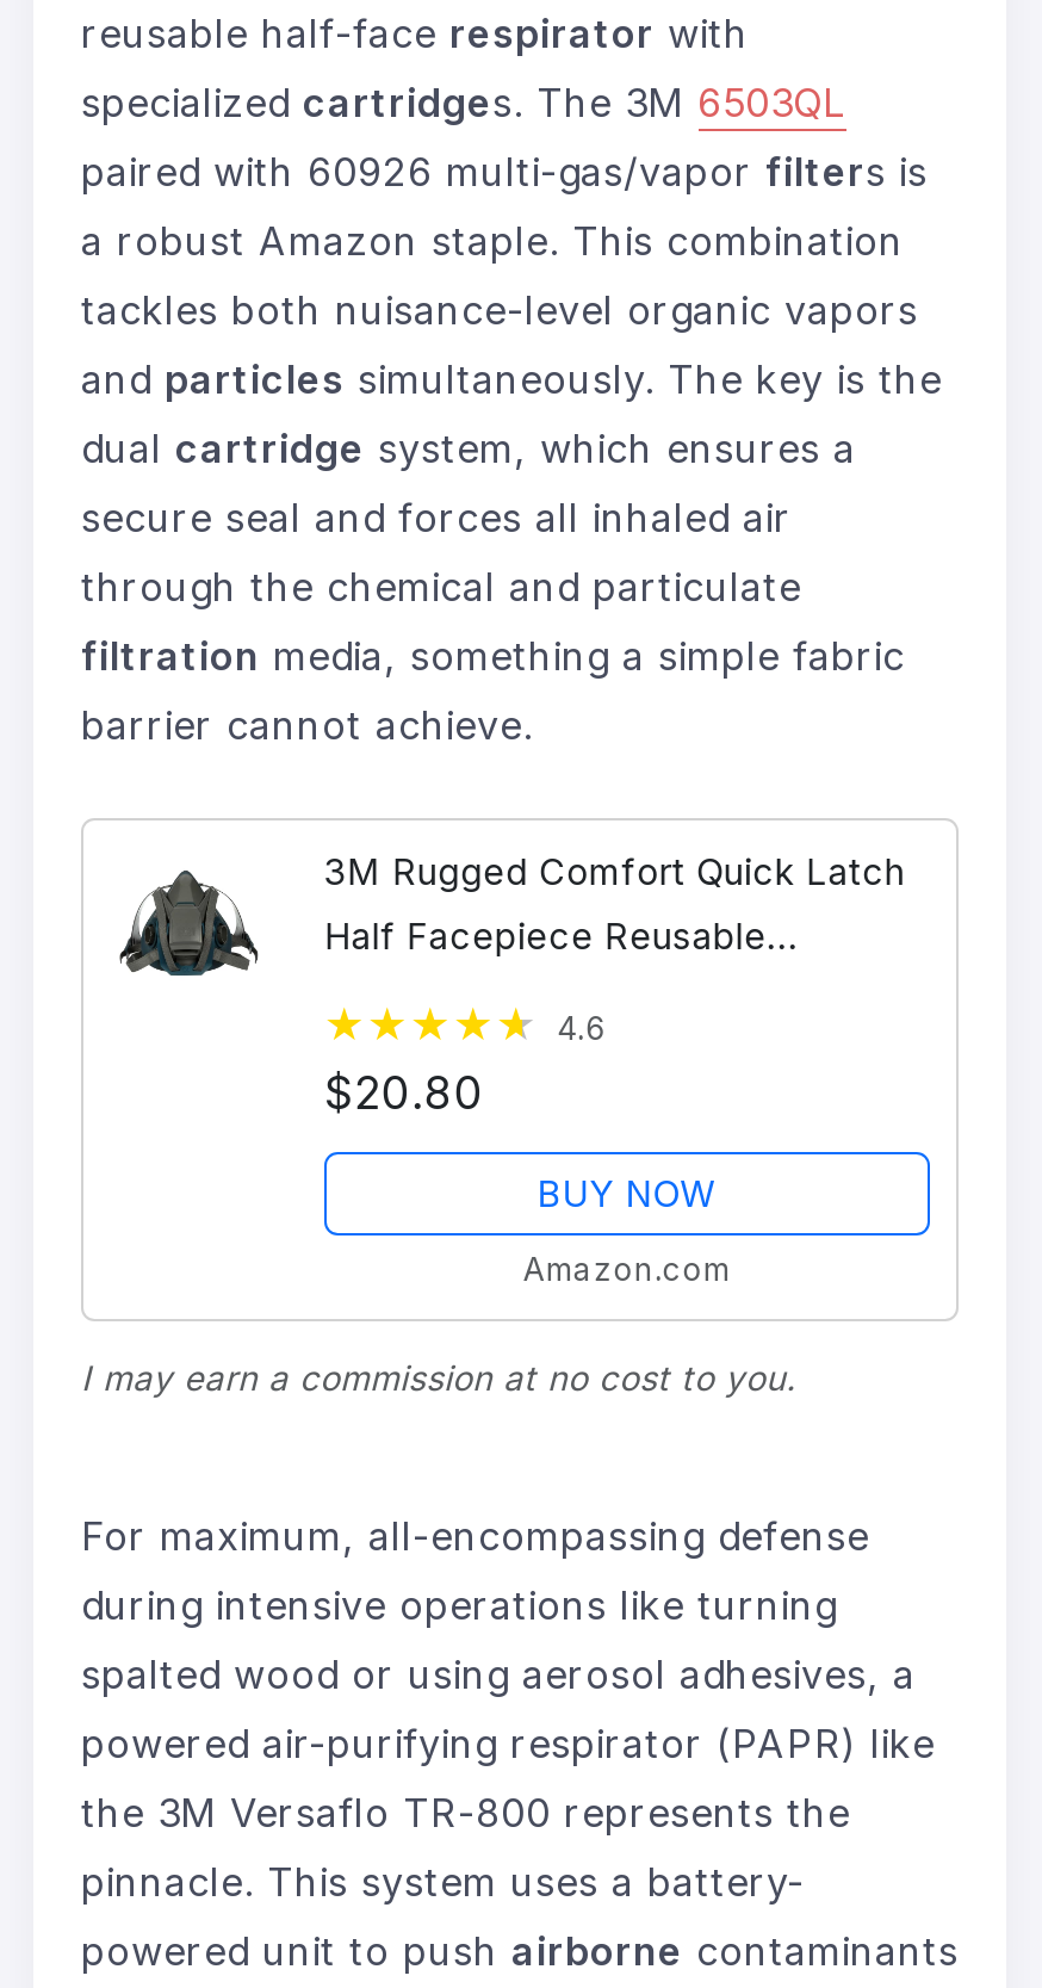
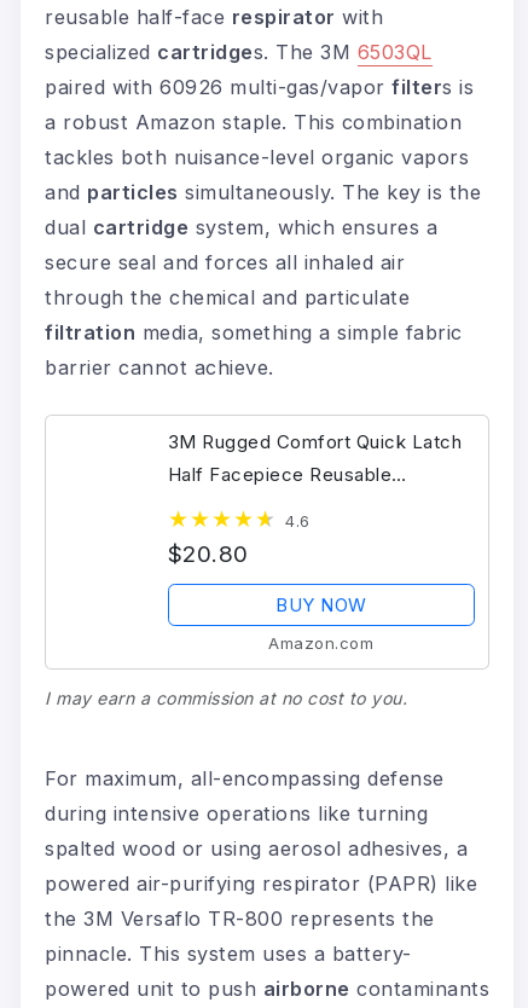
[117,868,260,978] [image] -> none

